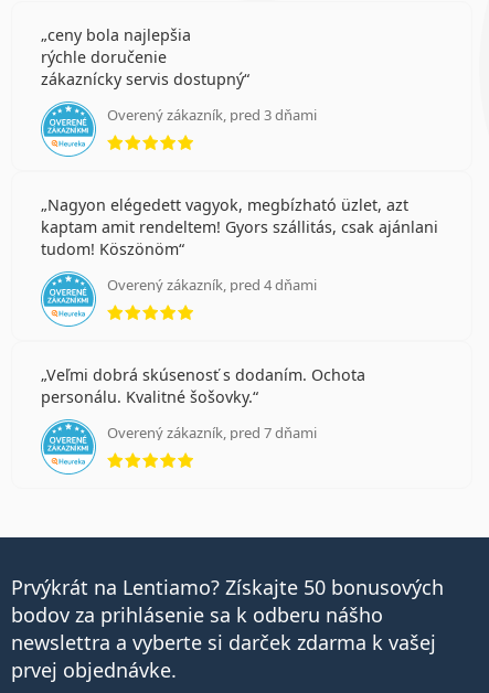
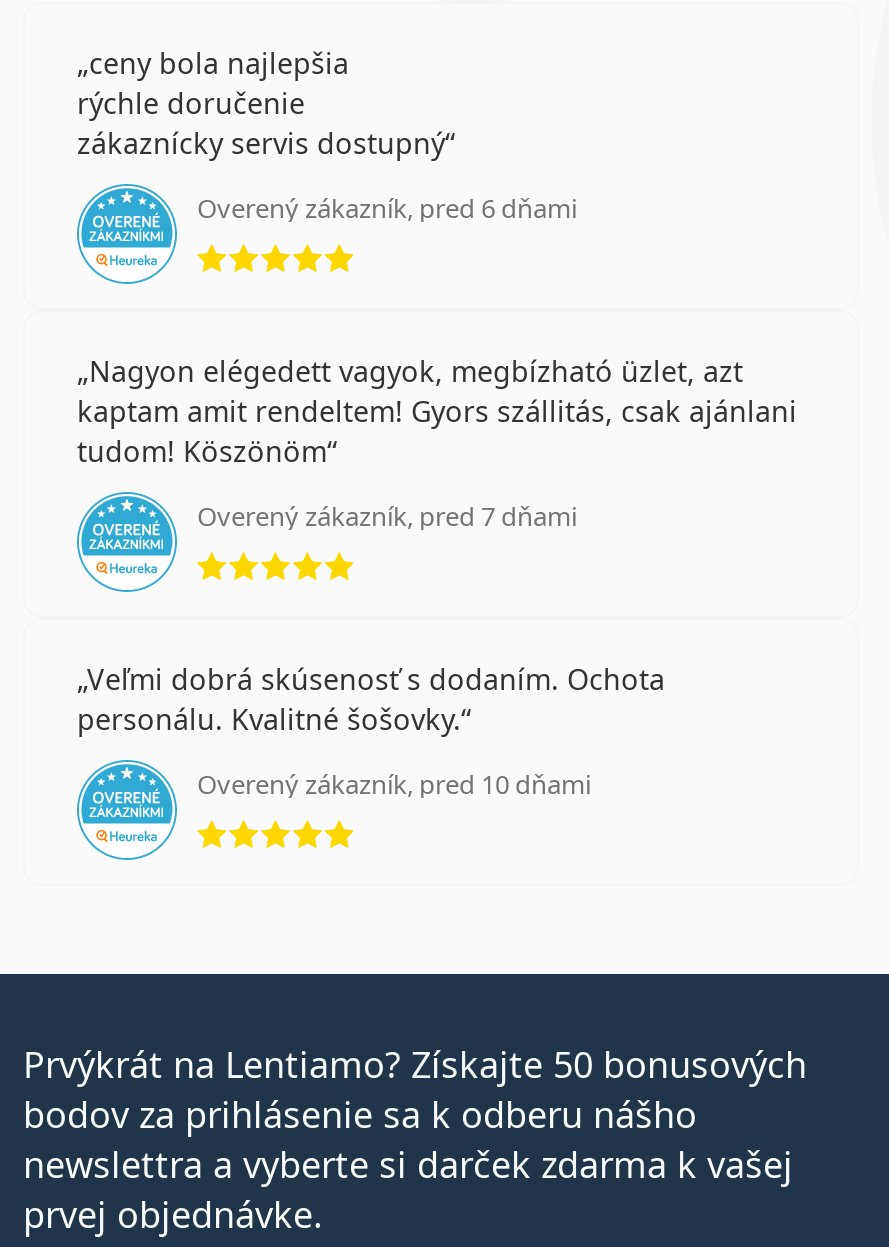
[107,105,317,125] Overený zákazník, pred 3 dňami -> [197,190,577,226] Overený zákazník, pred 6 dňami
[107,275,317,295] Overený zákazník, pred 4 dňami -> none
none -> [197,766,591,802] Overený zákazník, pred 10 dňami
moved [107,423,317,443] -> [197,498,577,534]: Overený zákazník, pred 7 dňami

